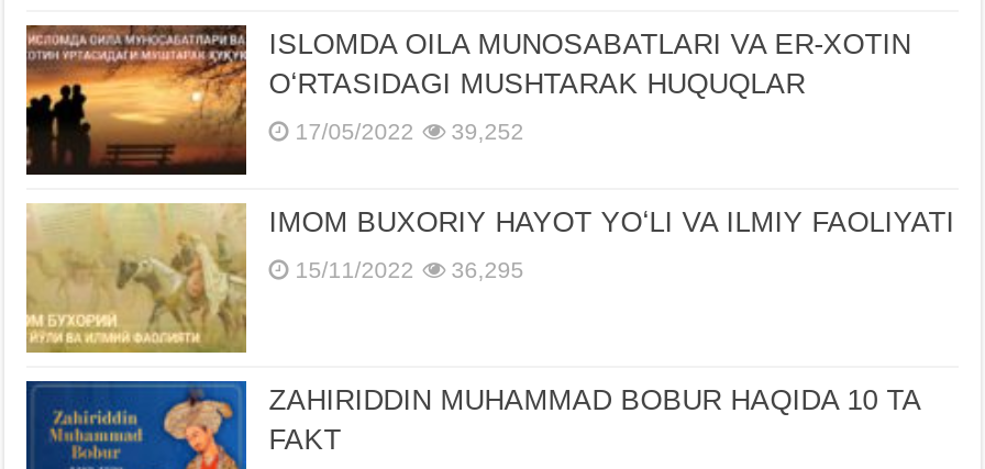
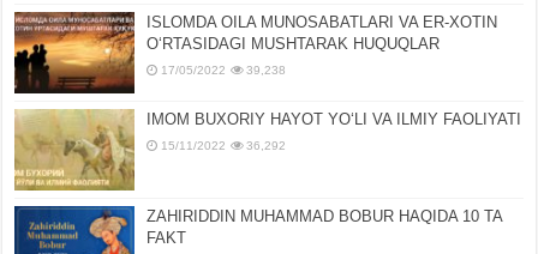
[295,119,524,143] 17/05/2022 39,252 -> [161,63,286,76] 17/05/2022 39,238
[295,258,524,282] 15/11/2022 36,295 -> [161,139,286,152] 15/11/2022 36,292

